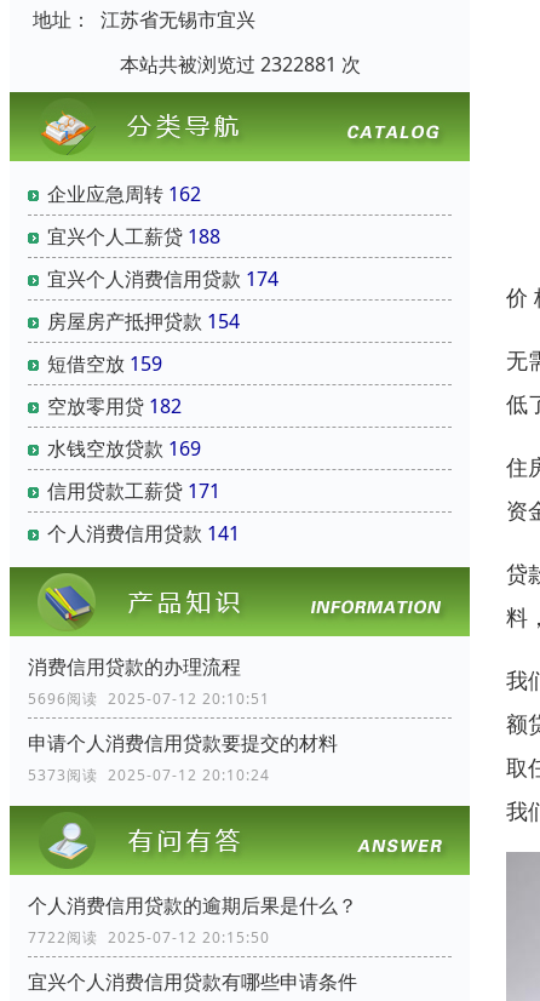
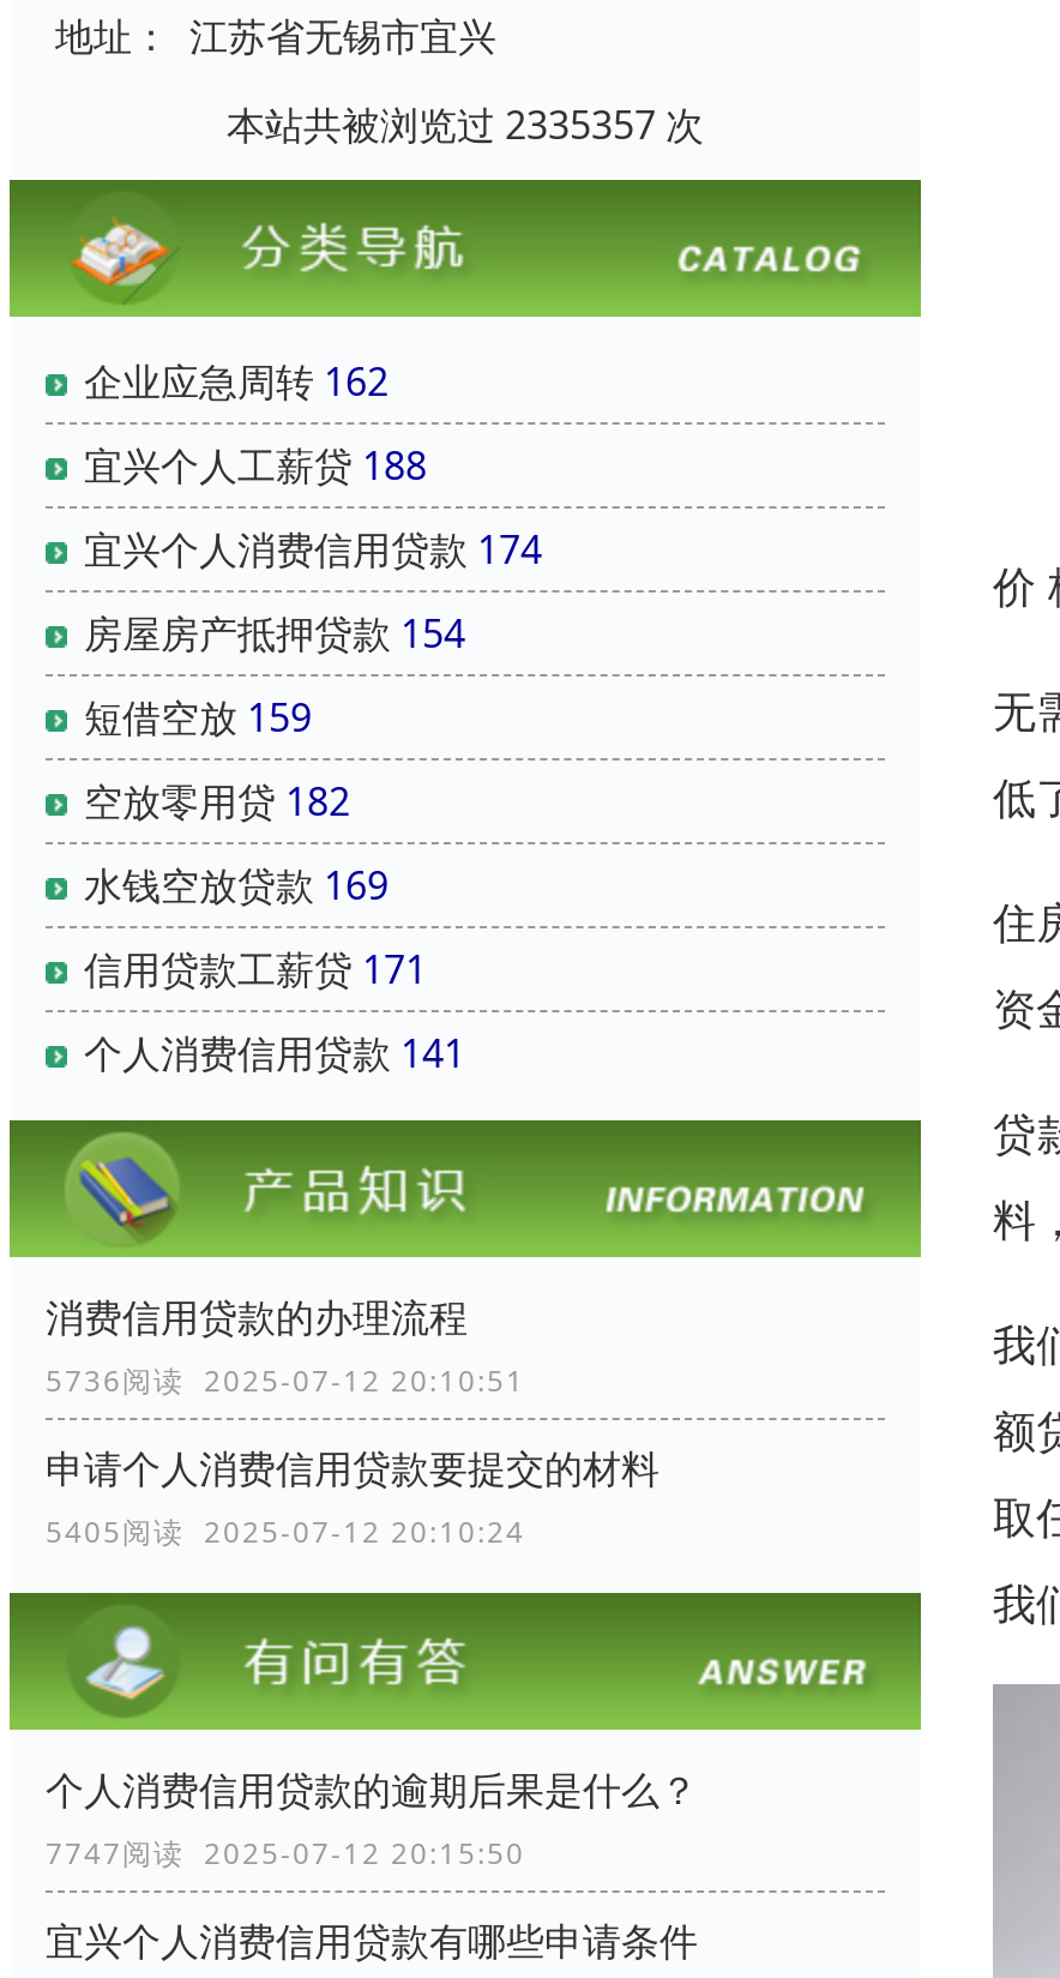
[119,51,360,78] 本站共被浏览过 2322881 次 -> [227,99,704,152] 本站共被浏览过 2335357 次
[28,689,270,709] 5696阅读 2025-07-12 20:10:51 -> [46,1361,525,1402] 5736阅读 2025-07-12 20:10:51
[28,765,270,786] 5373阅读 2025-07-12 20:10:24 -> [46,1512,525,1553] 5405阅读 2025-07-12 20:10:24
[28,927,270,948] 7722阅读 2025-07-12 20:15:50 -> [46,1833,525,1874] 7747阅读 2025-07-12 20:15:50

